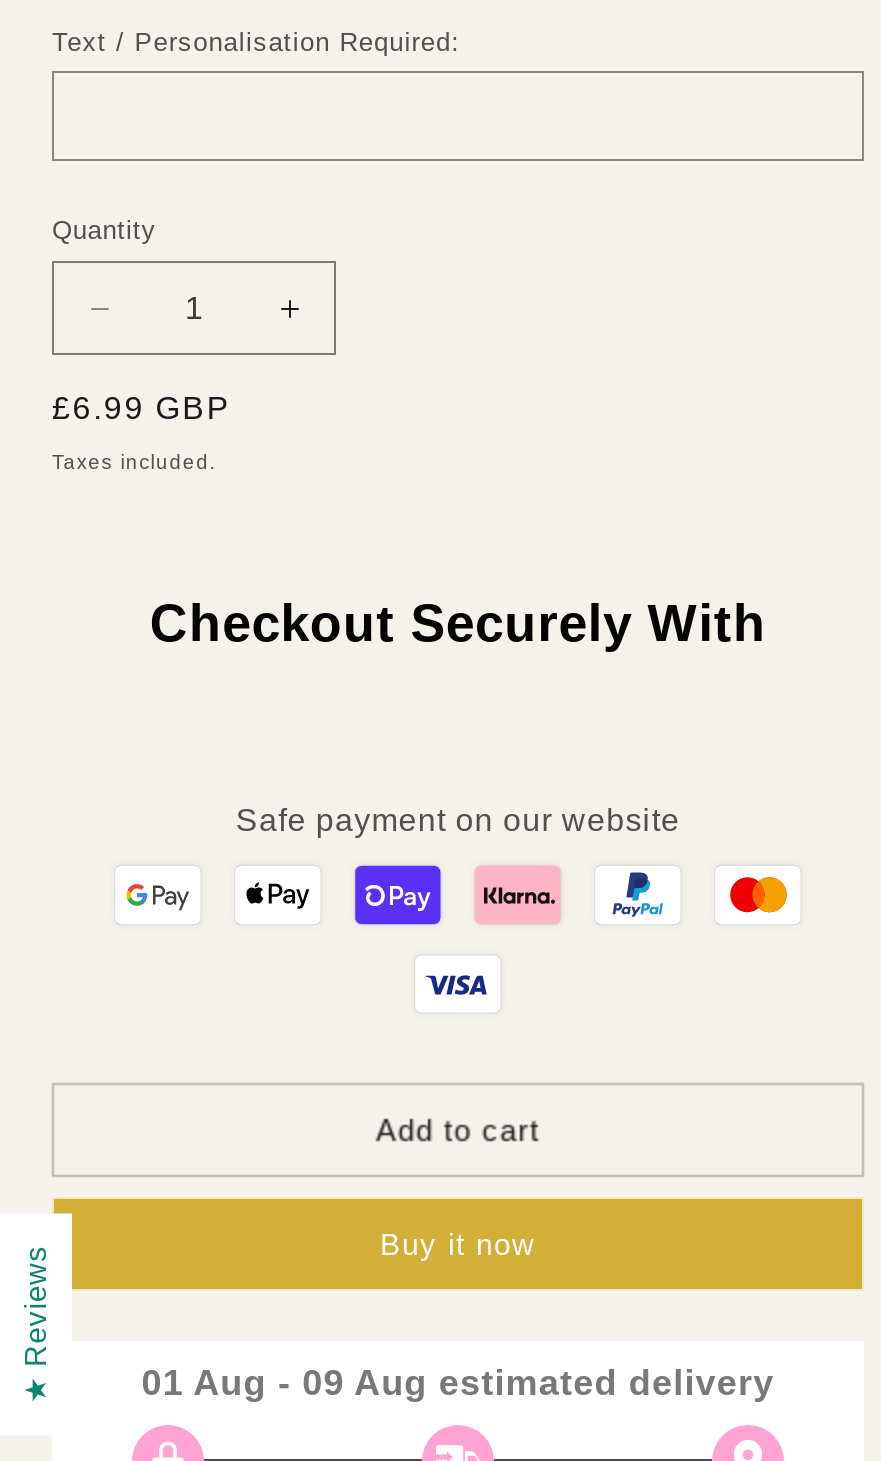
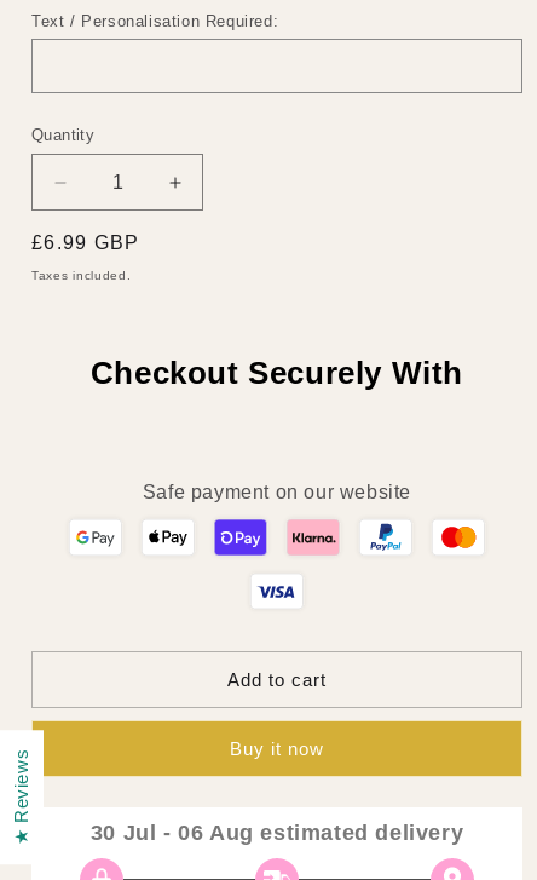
[142,1363,774,1403] 01 Aug - 09 Aug estimated delivery -> [90,821,463,845] 30 Jul - 06 Aug estimated delivery

